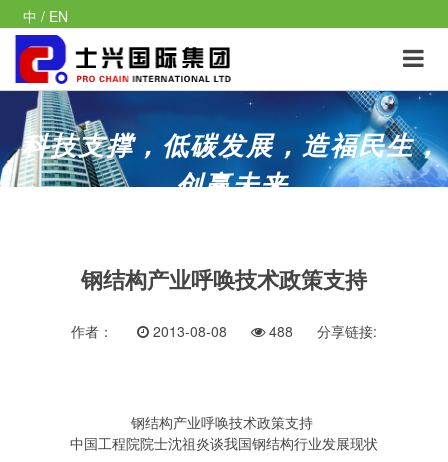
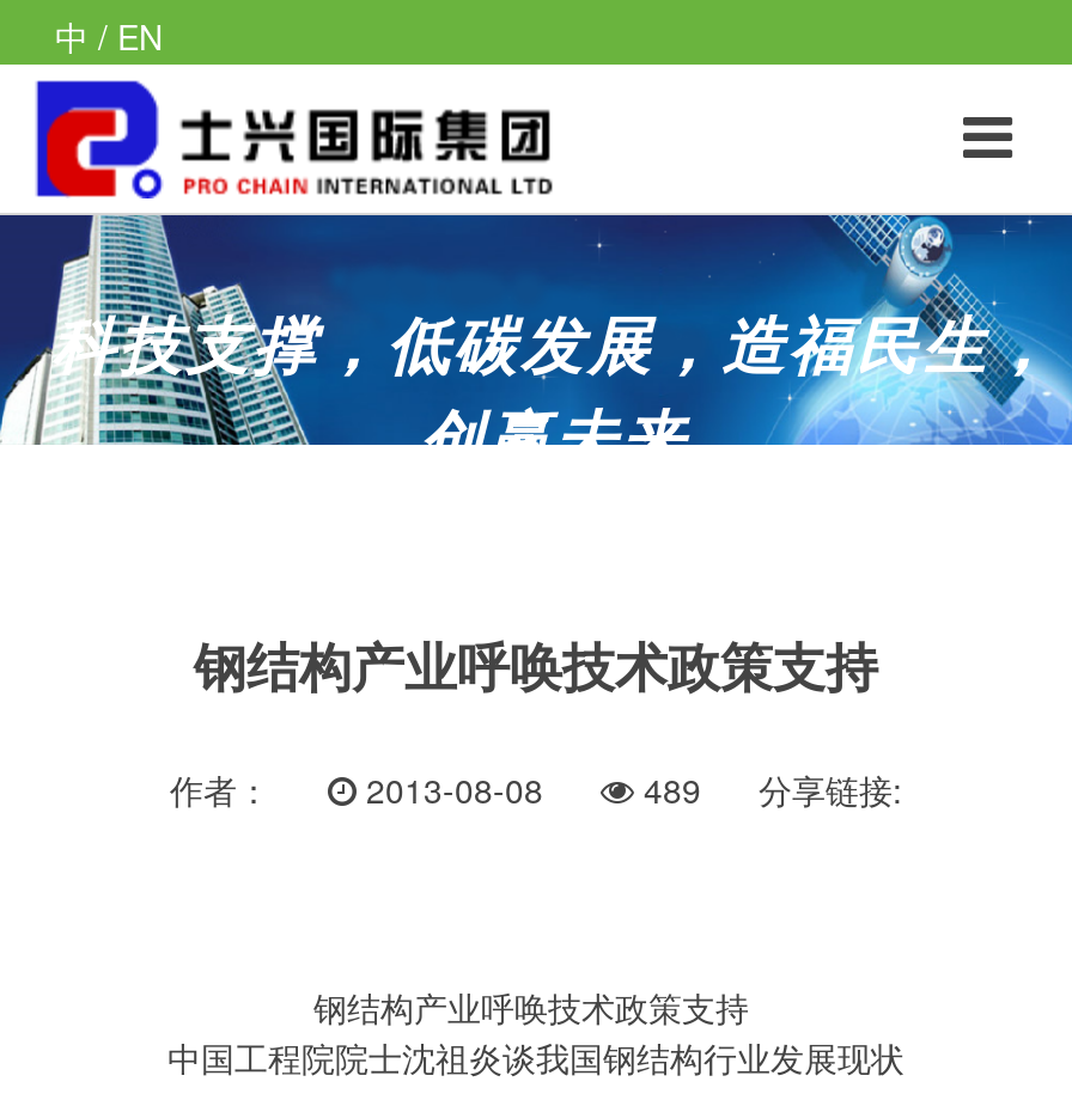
[269,321,377,341] 488 分享链接: -> [644,764,902,812] 489 分享链接:

